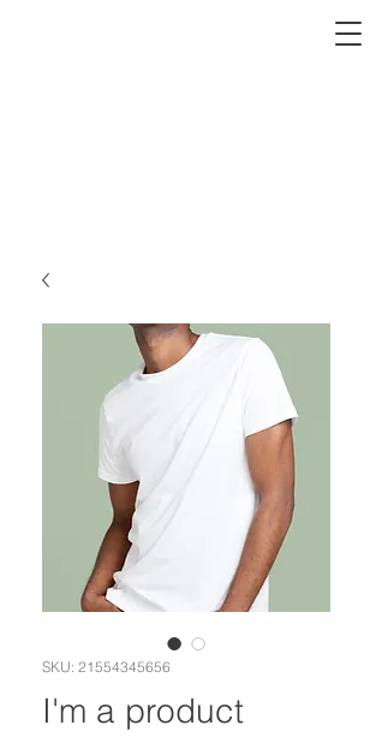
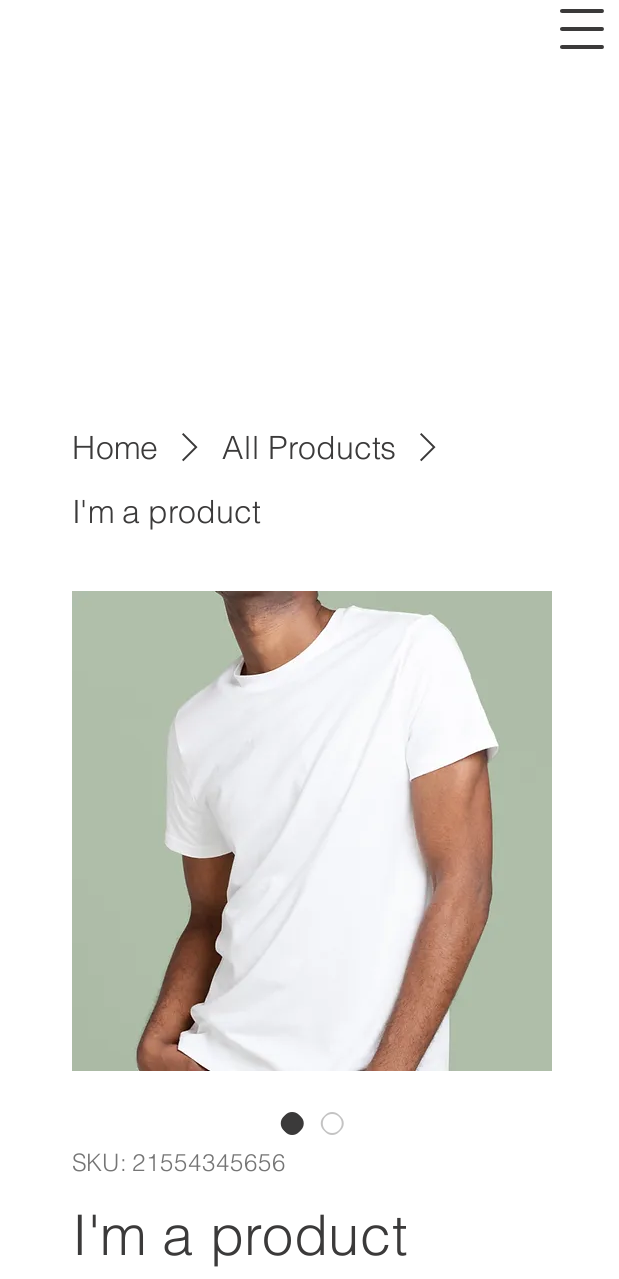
none -> [72,427,396,531] Home | All Products | I'm a product

